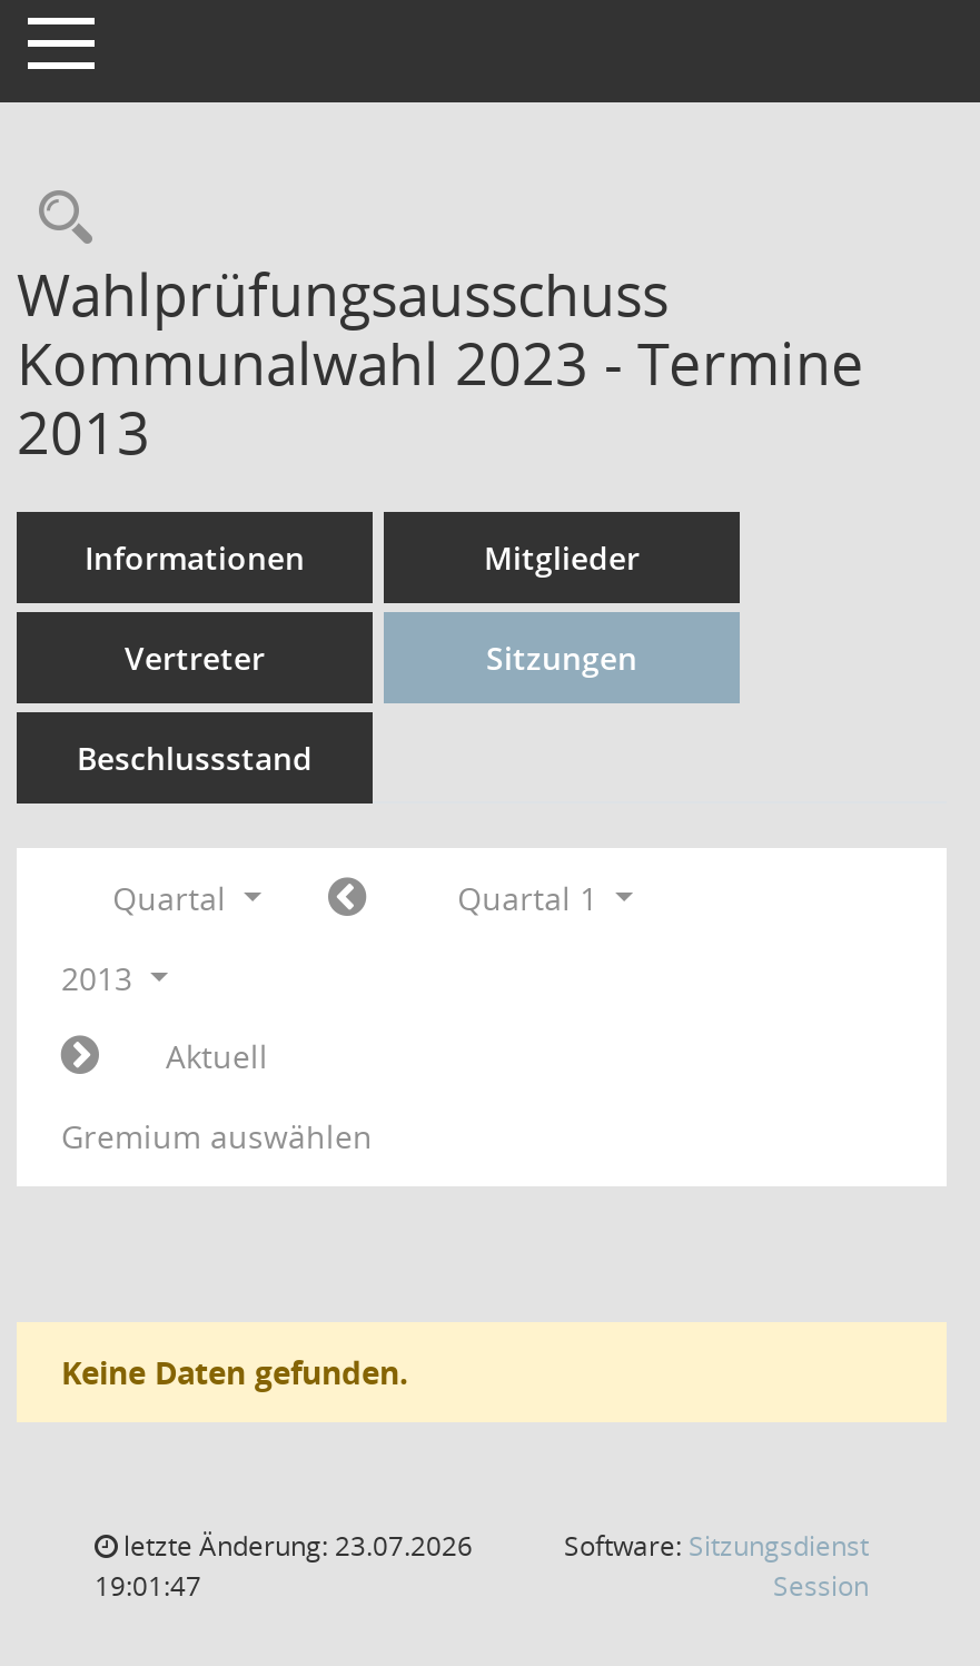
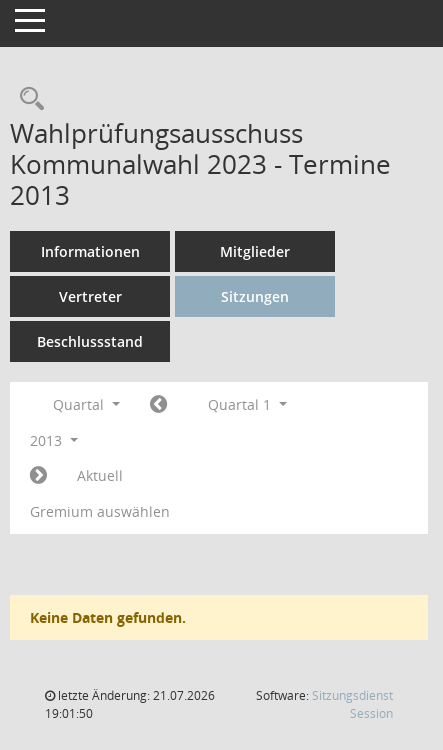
[117,1527,473,1565] letzte Änderung: 23.07.2026 -> [55,687,215,704] letzte Änderung: 21.07.2026
[95,1567,201,1605] 19:01:47 -> [45,705,93,722] 19:01:50

